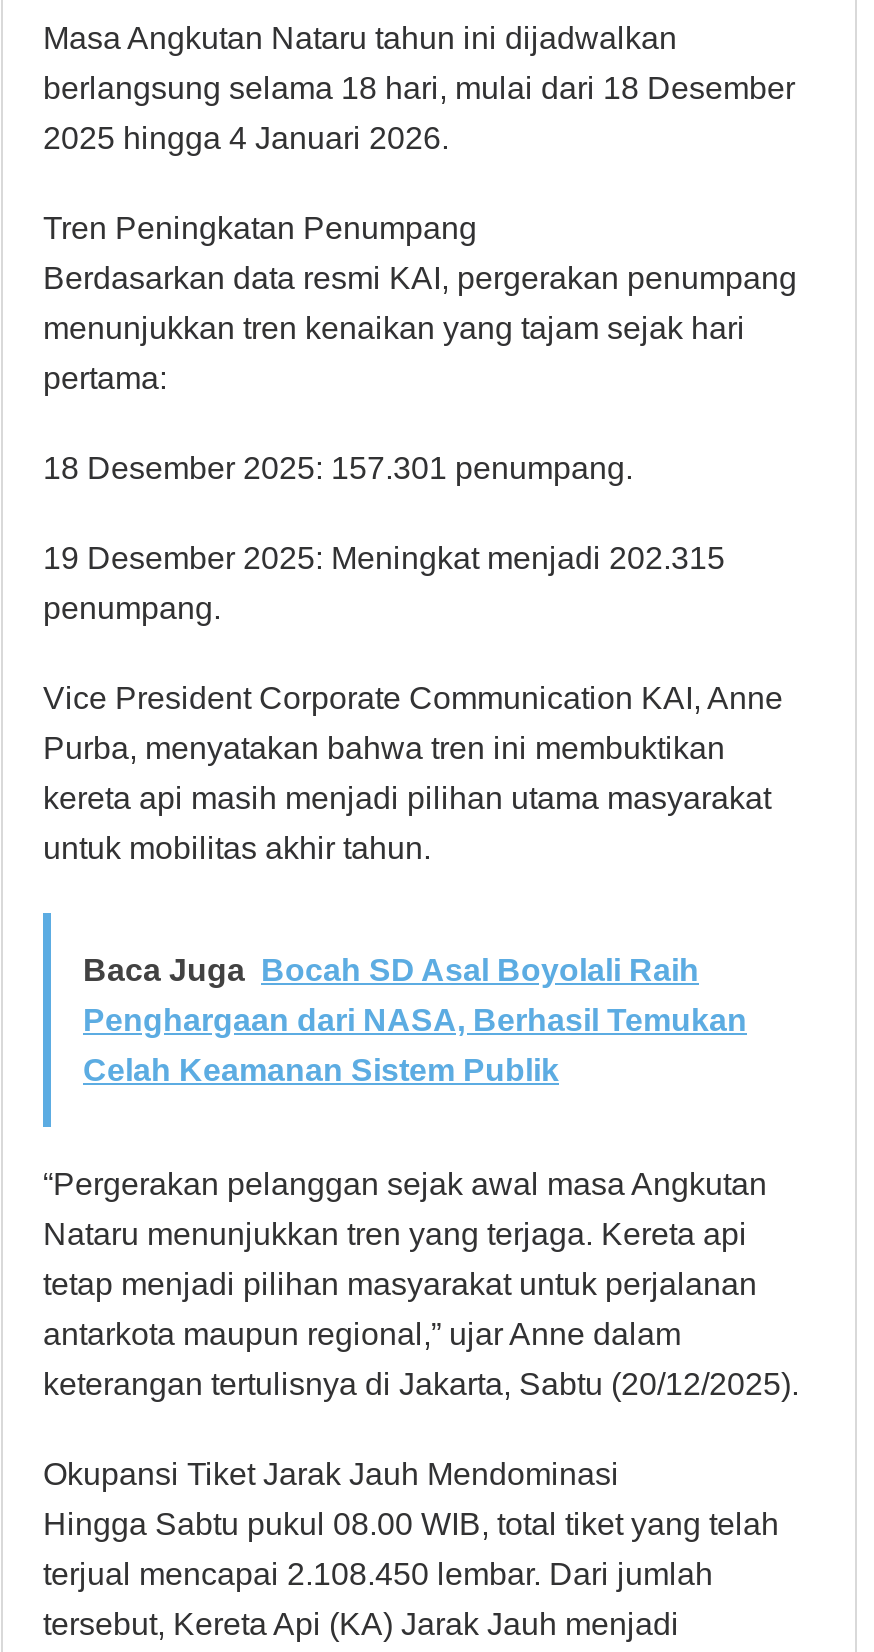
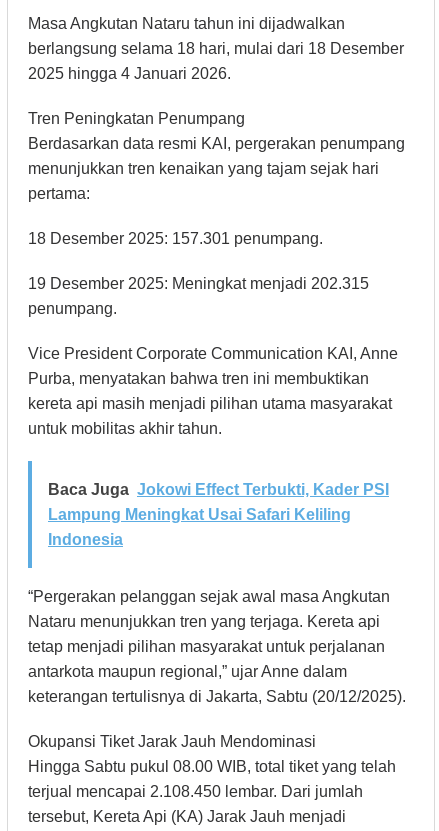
[83,954,699,988] Baca Juga Bocah SD Asal Boyolali Raih -> [48,481,389,498] Baca Juga Jokowi Effect Terbukti, Kader PSI
[83,1004,747,1038] Penghargaan dari NASA, Berhasil Temukan -> [48,506,351,523] Lampung Meningkat Usai Safari Keliling
[83,1054,559,1088] Celah Keamanan Sistem Publik -> [48,531,123,548] Indonesia

